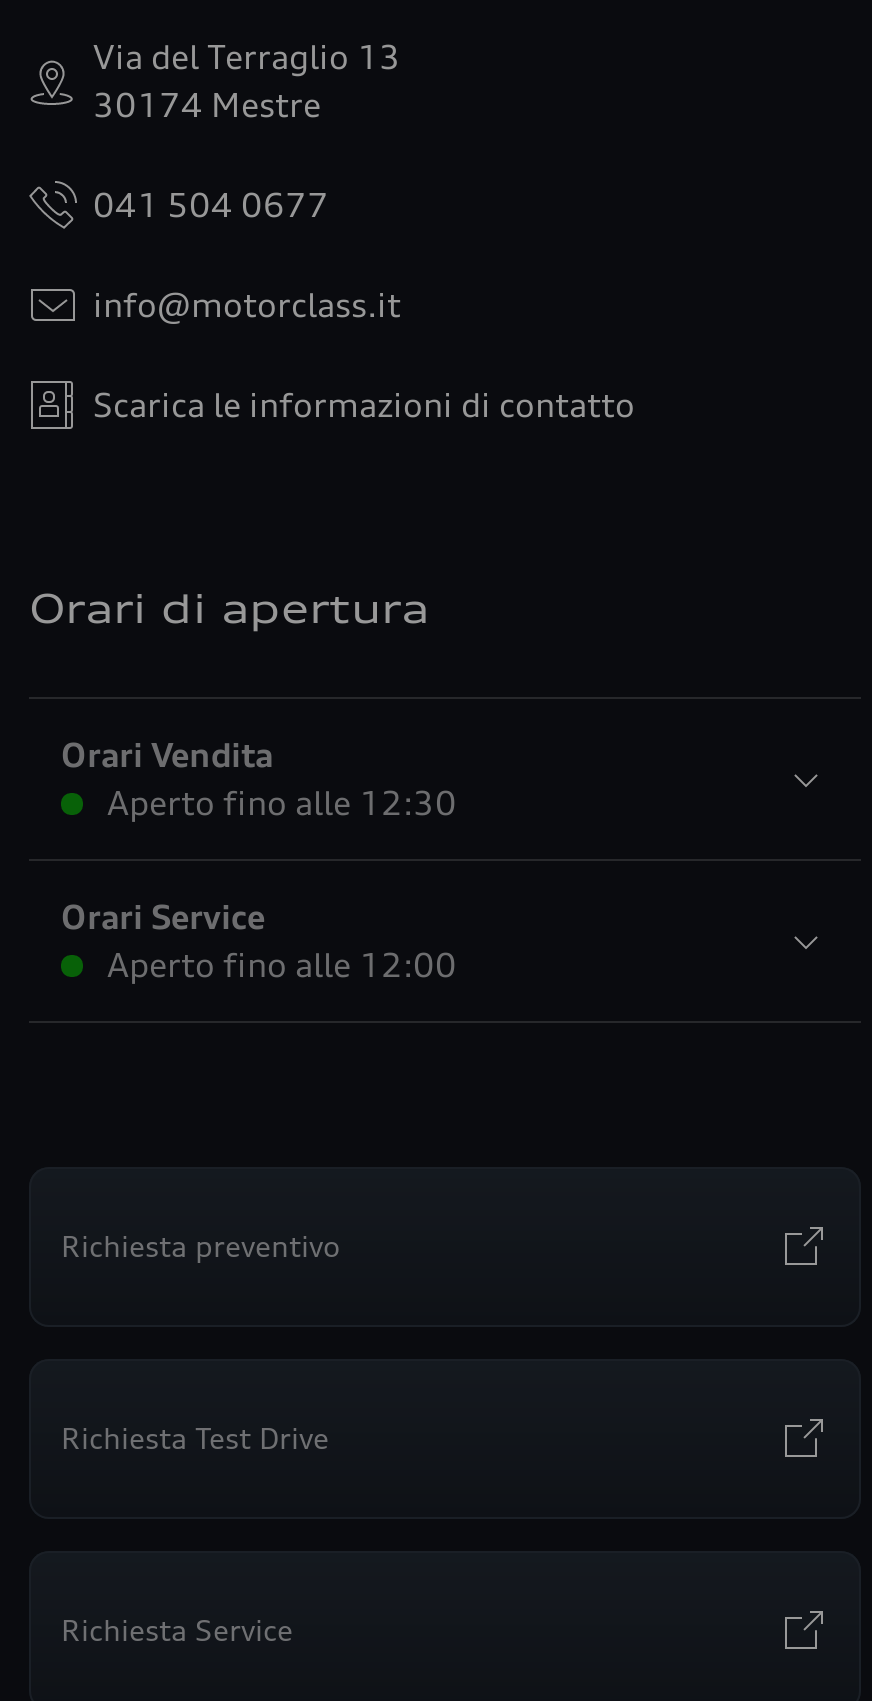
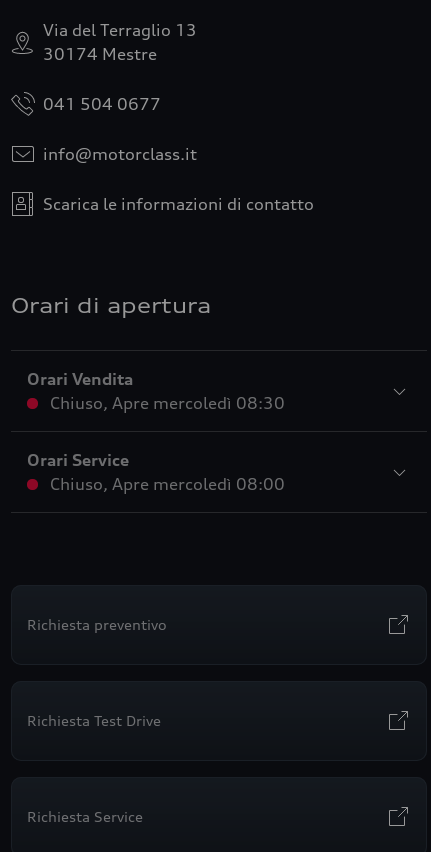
[107,783,457,823] Aperto fino alle 12:30 -> [50,393,285,413] Chiuso, Apre mercoledì 08:30
[107,945,457,985] Aperto fino alle 12:00 -> [50,474,285,494] Chiuso, Apre mercoledì 08:00

